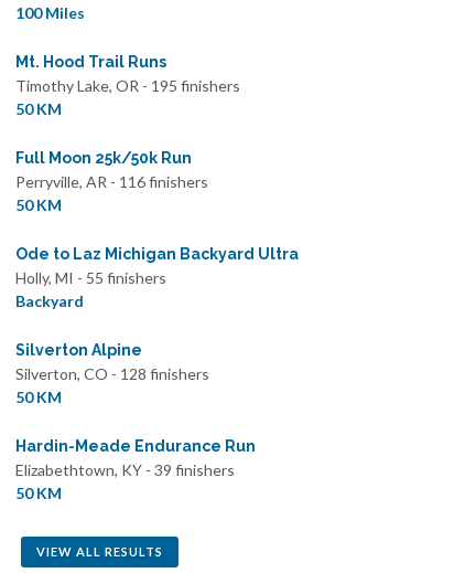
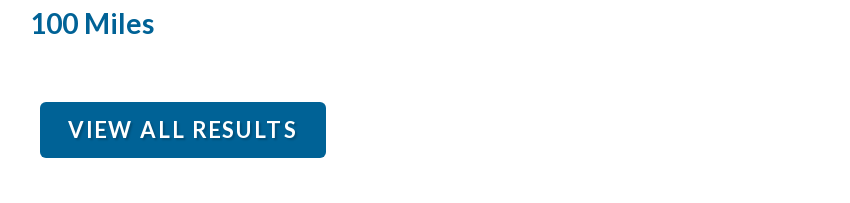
[15,53,299,503] Mt. Hood Trail Runs | Timothy Lake, OR - 195 finishers | 50 KM | Full Moon 25k/50k Run | Perryville, AR - 116 finishers | 50 KM | Ode to Laz Michigan Backyard Ultra | Holly, MI - 55 finishers | Backyard | Silverton Alpine | Silverton, CO - 128 finishers | 50 KM | Hardin-Meade Endurance Run | Elizabethtown, KY - 39 finishers | 50 KM -> none

